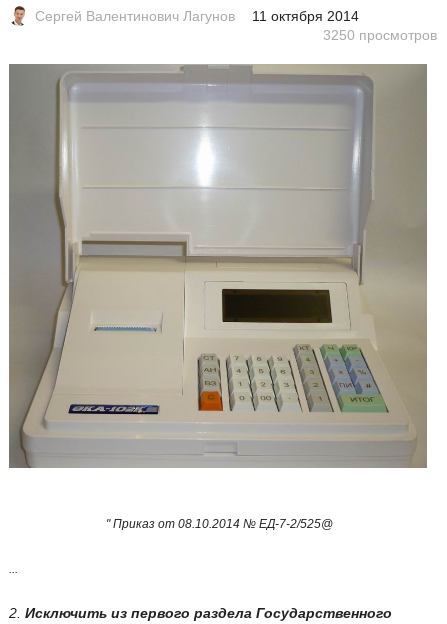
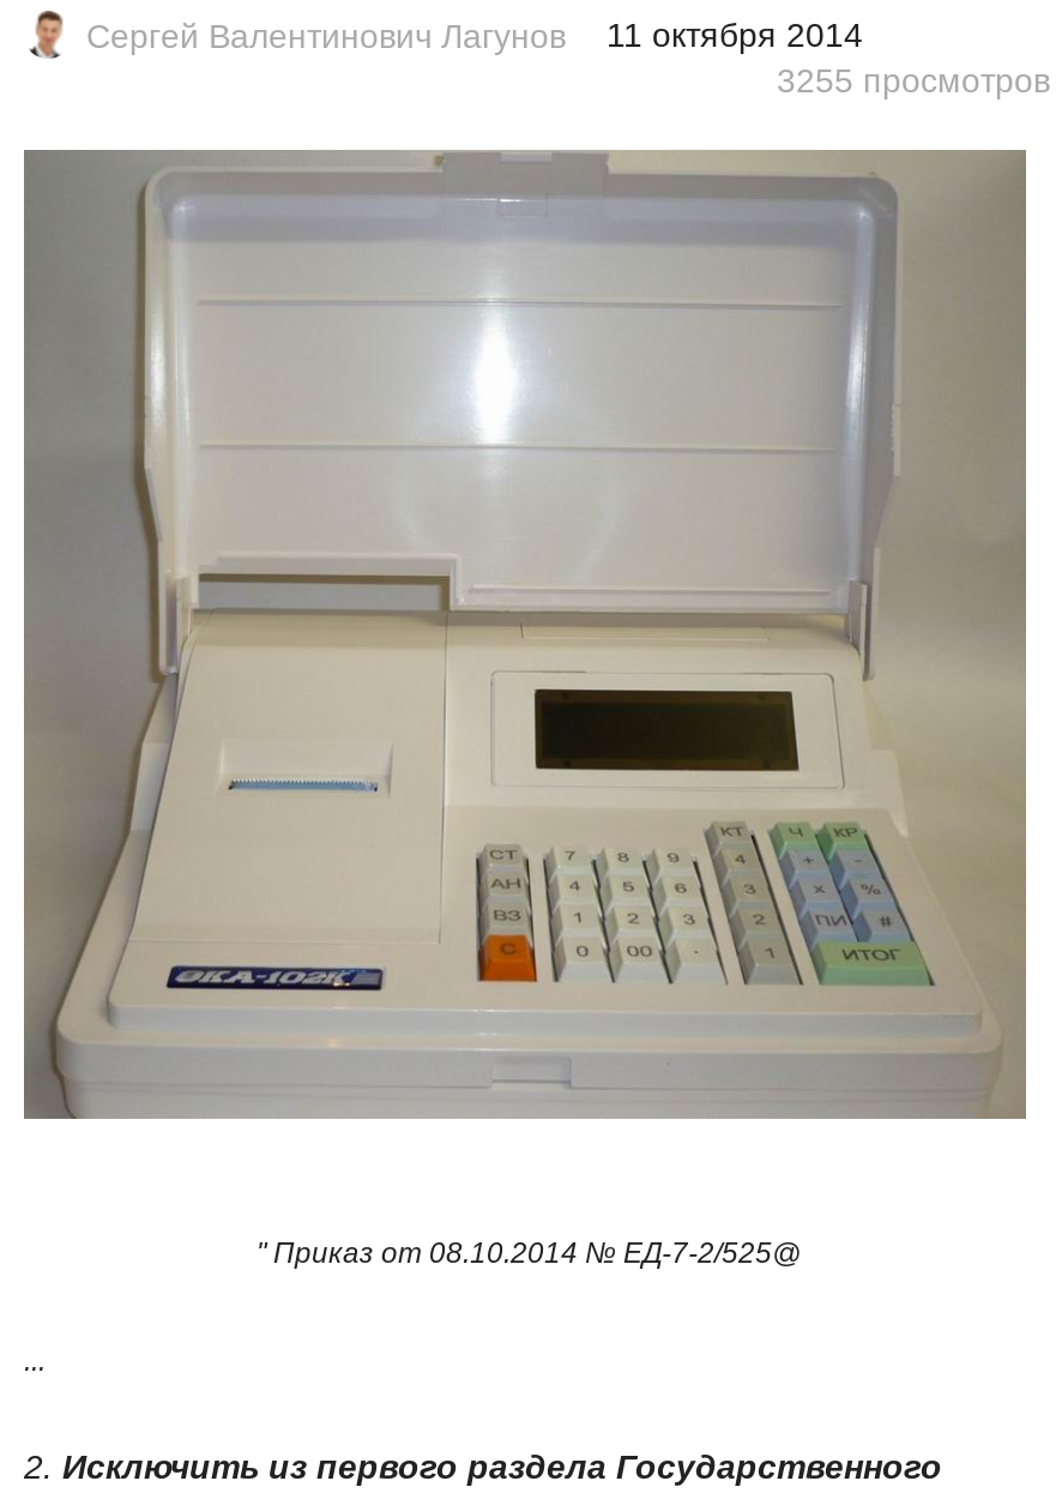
[323,27,437,43] 3250 просмотров -> [777,62,1050,100] 3255 просмотров

